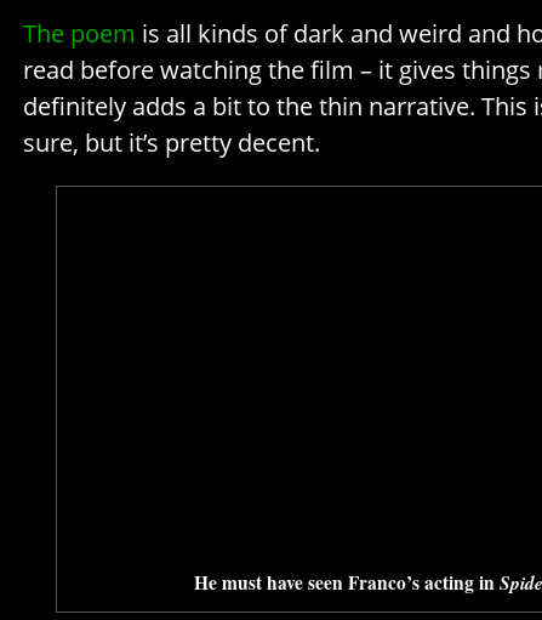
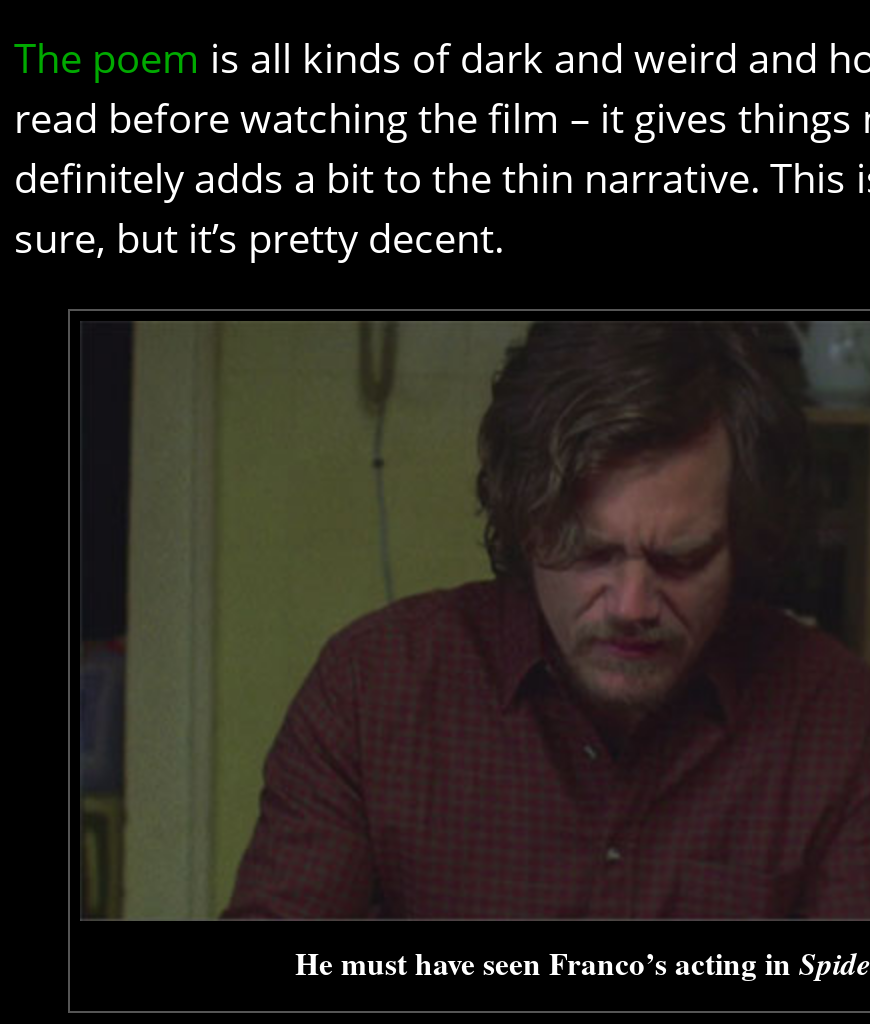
none -> [78,319,864,923] [image]

